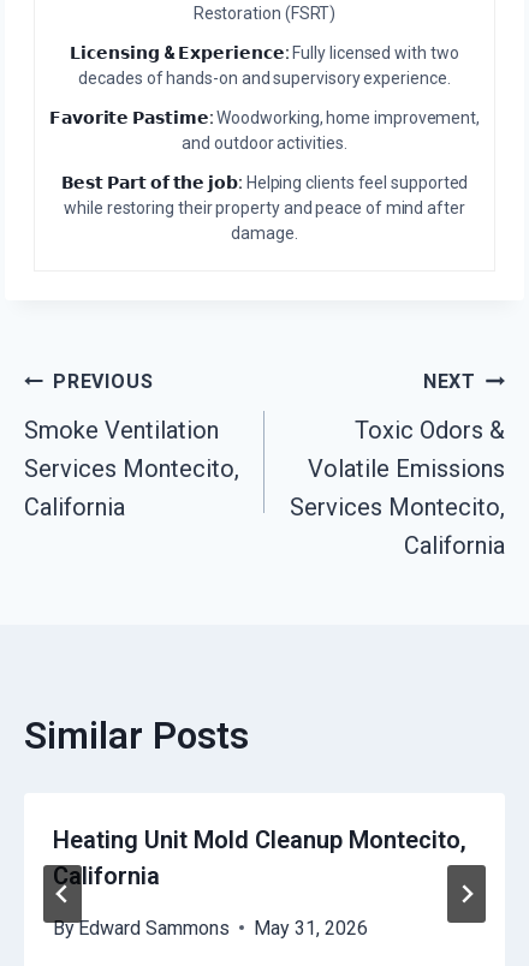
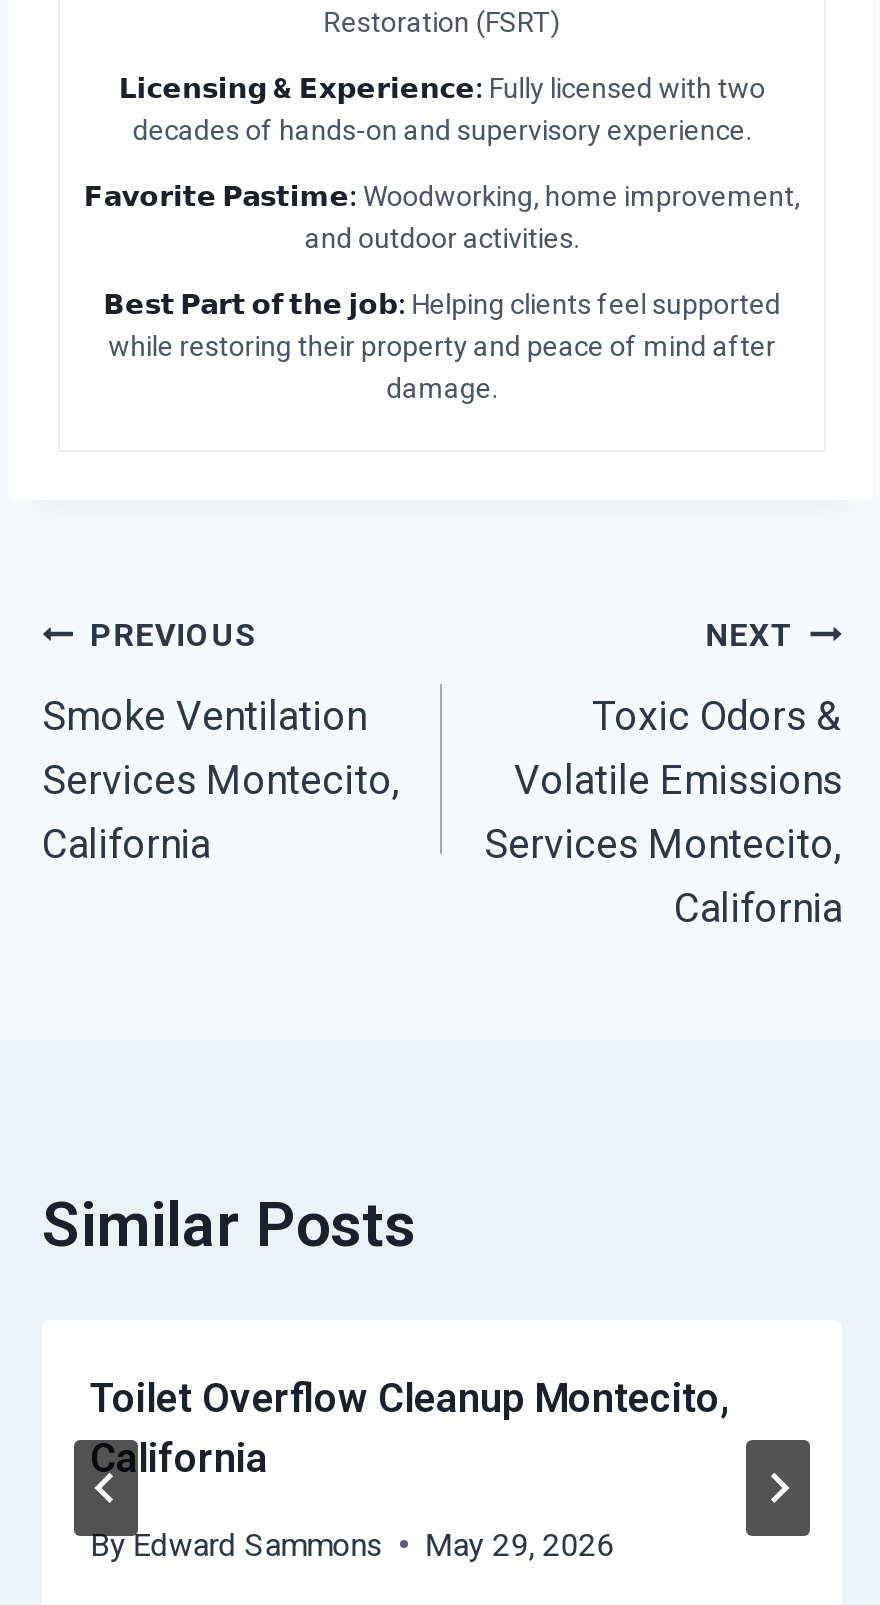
[53,825,466,854] Heating Unit Mold Cleanup Montecito, -> [90,1374,730,1422] Toilet Overflow Cleanup Montecito,
[53,916,368,939] By Edward Sammons May 31, 2026 -> [90,1526,614,1564] By Edward Sammons May 29, 2026

